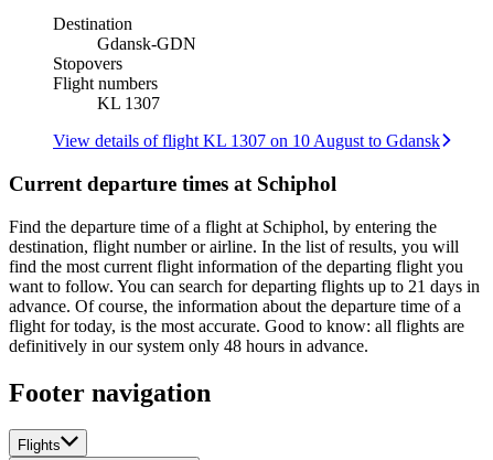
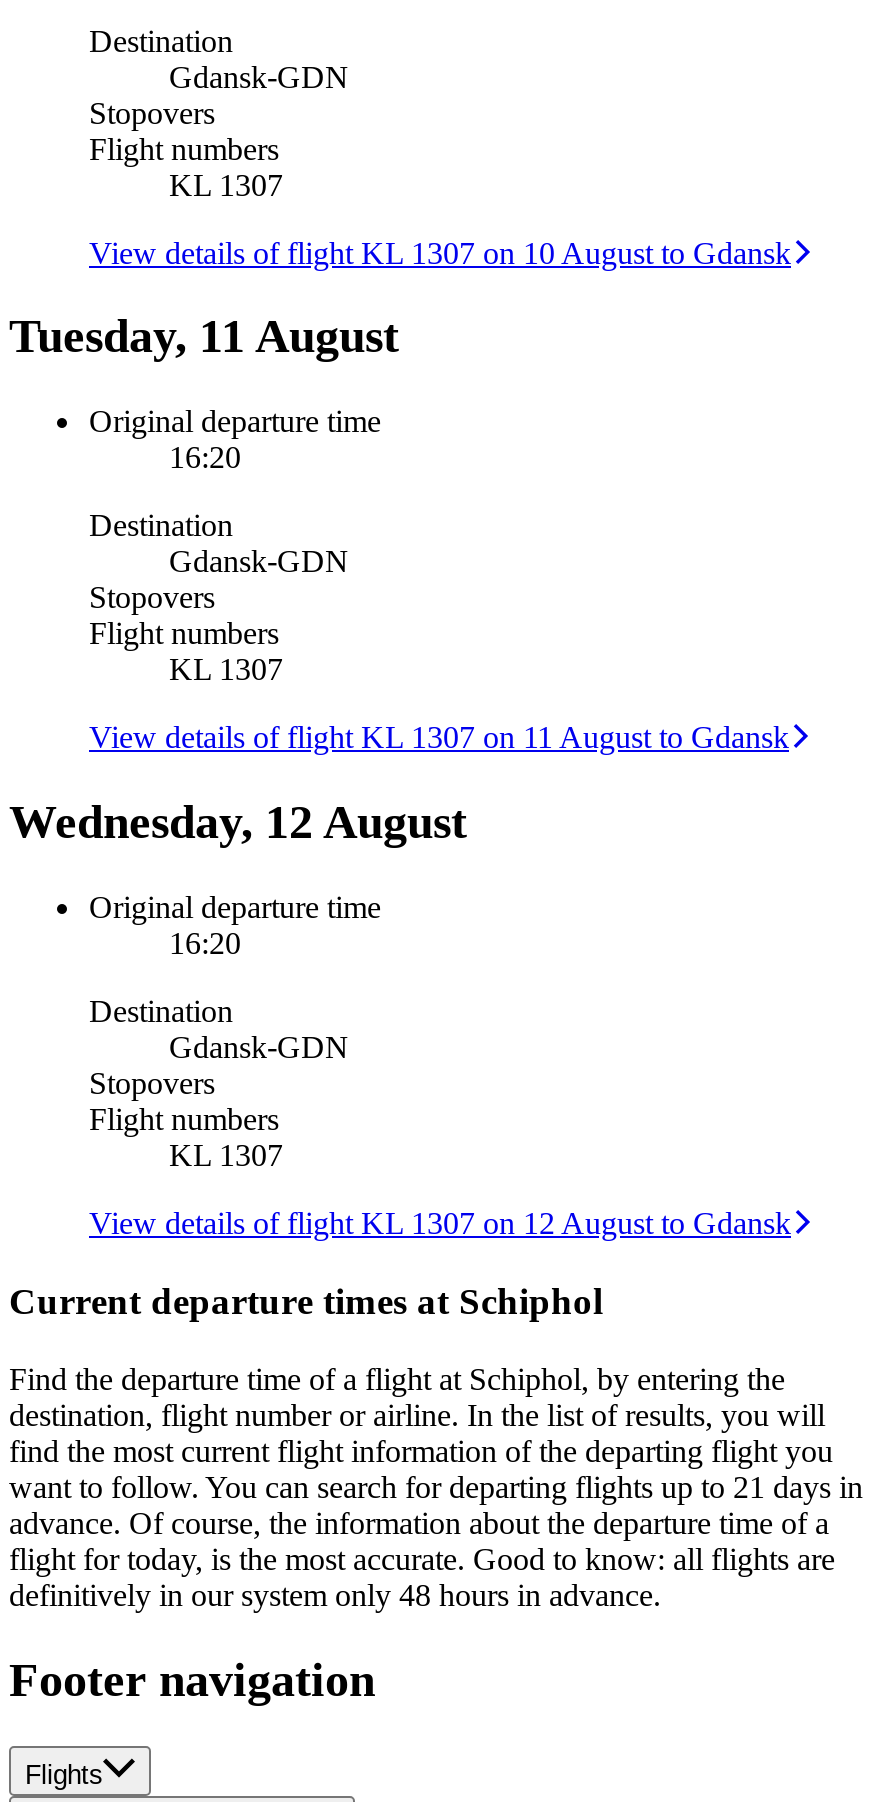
none -> [9,311,791,1241] Tuesday, 11 August | Original departure time | 16:20 | Destination | Gdansk-GDN | Stopovers | Flight numbers | KL 1307 | View details of flight KL 1307 on 11 August to Gdansk | Wednesday, 12 August | Original departure time | 16:20 | Destination | Gdansk-GDN | Stopovers | Flight numbers | KL 1307 | View details of flight KL 1307 on 12 August to Gdansk

